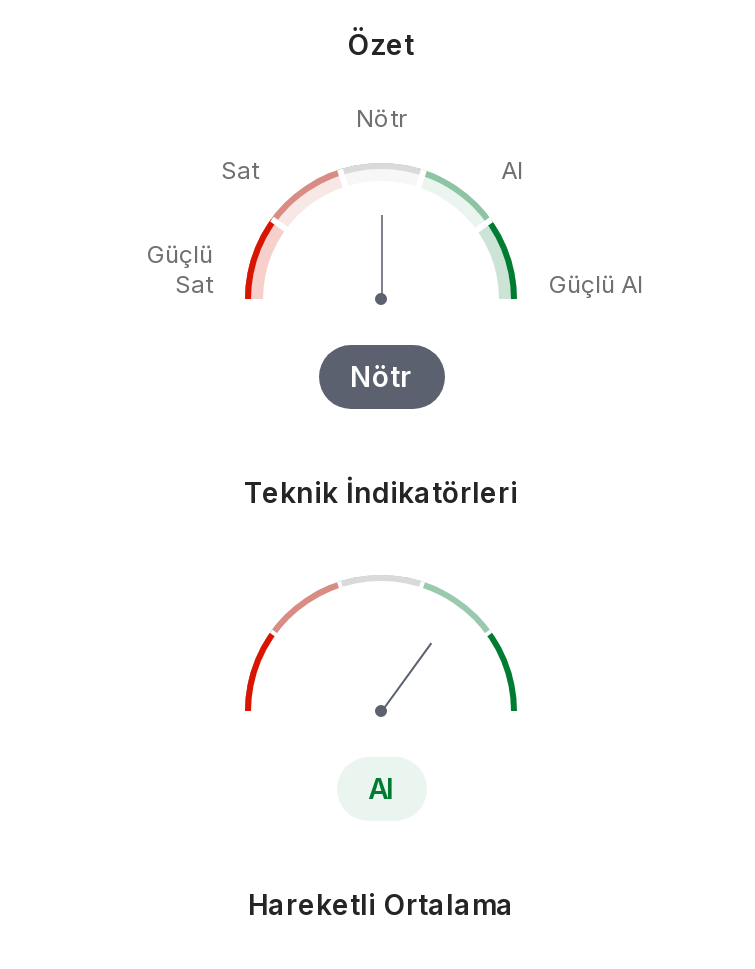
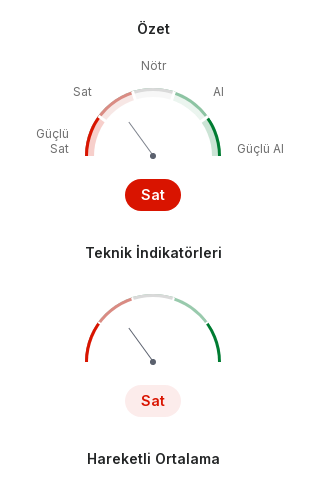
[350,359,412,393] Nötr -> [141,186,165,203] Sat
[368,771,394,805] Al -> [141,392,165,409] Sat

